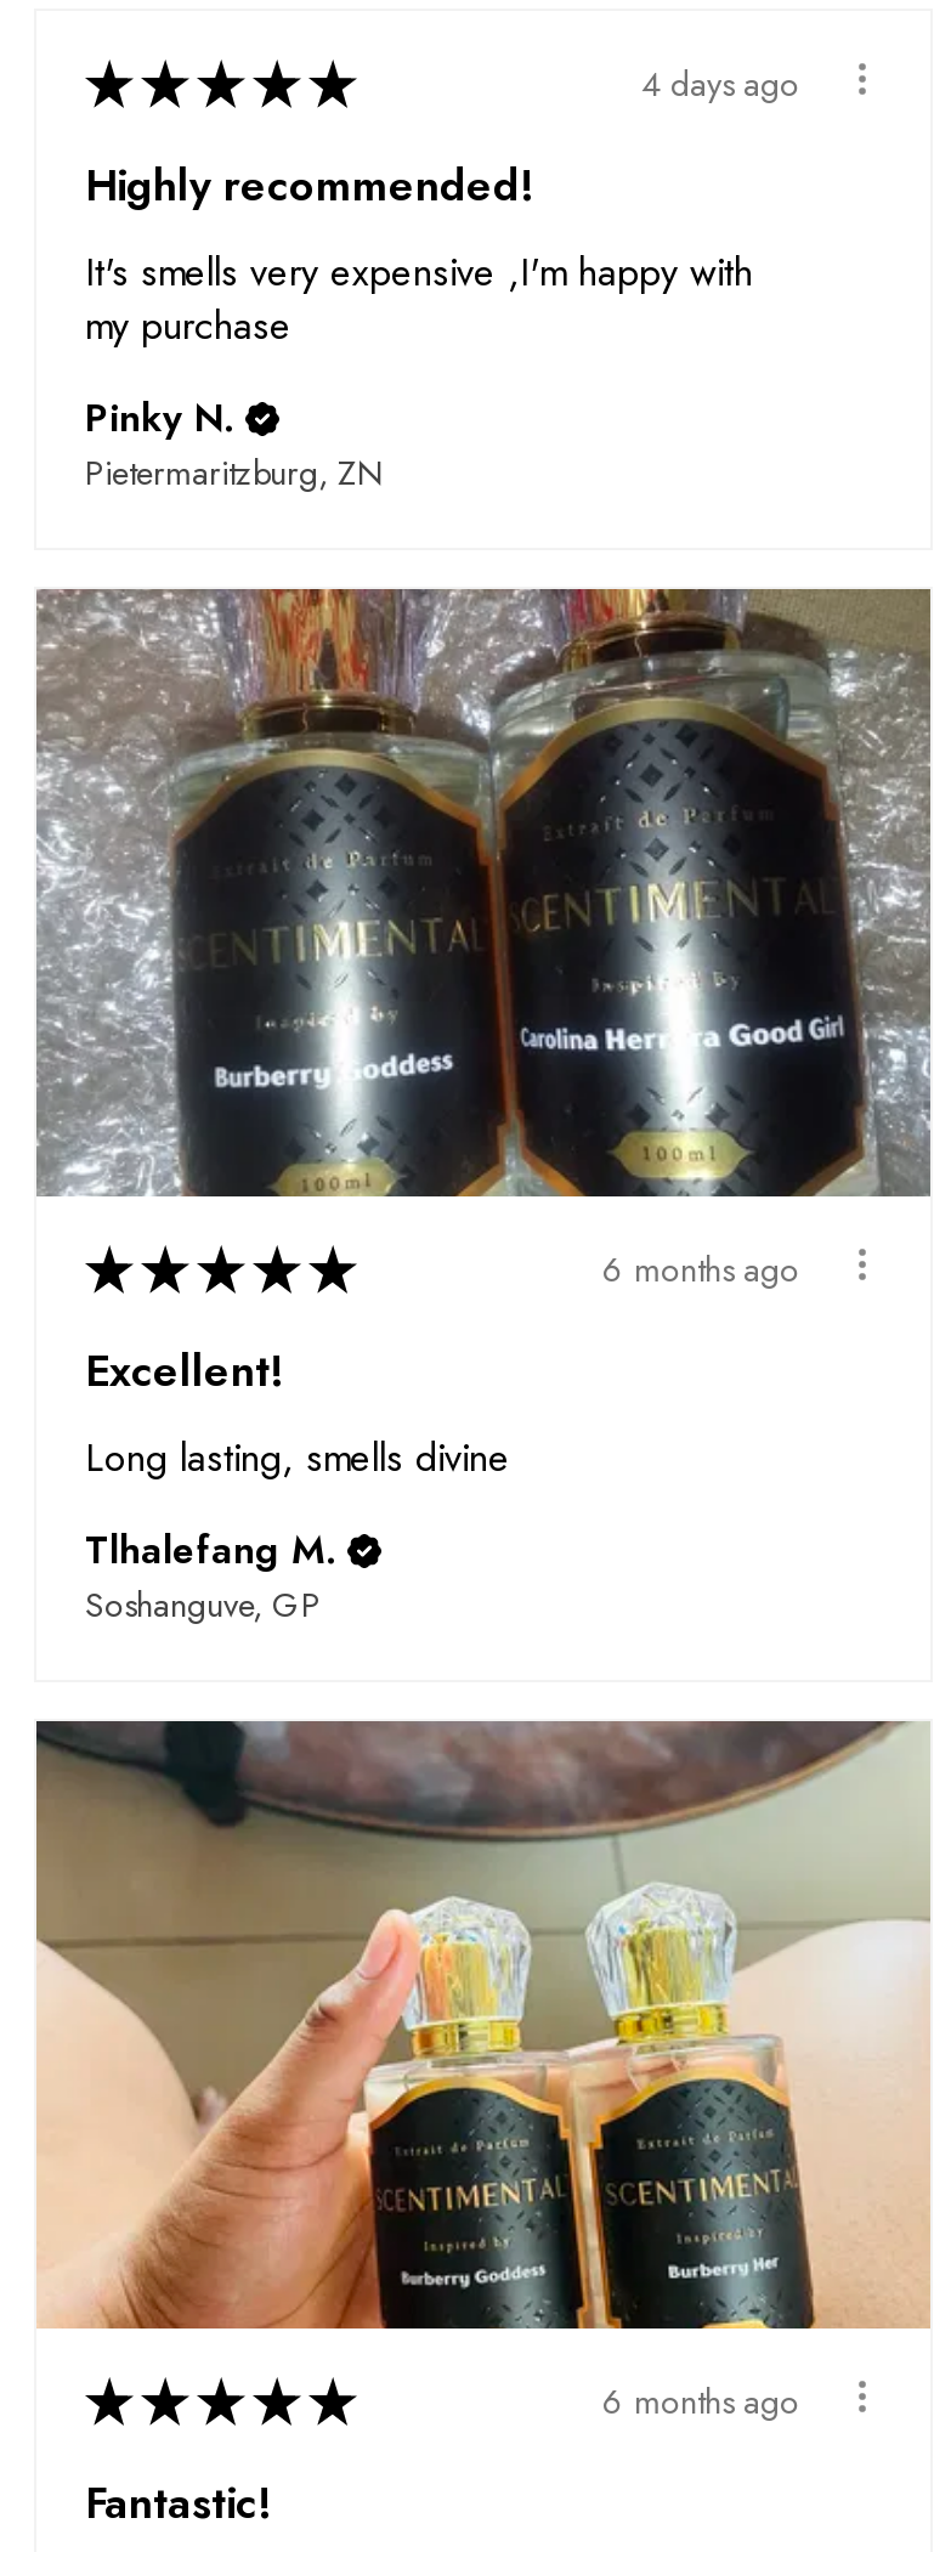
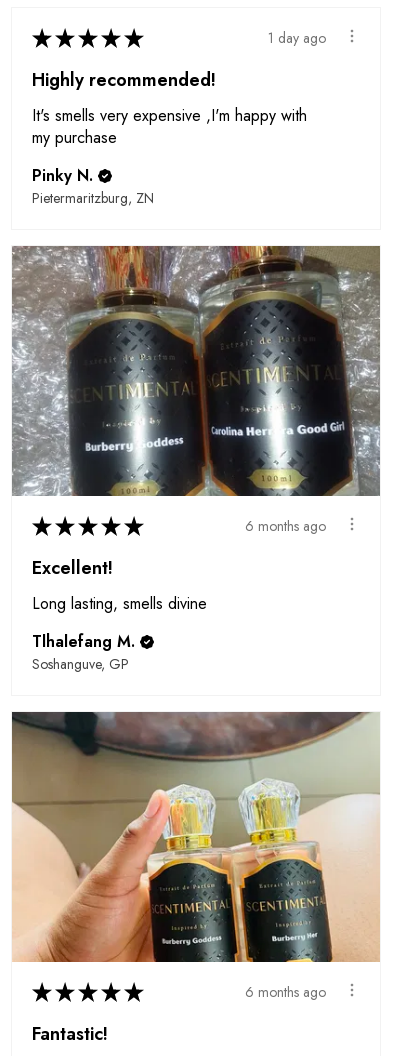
[641,59,799,108] 4 days ago -> [268,28,326,48] 1 day ago

